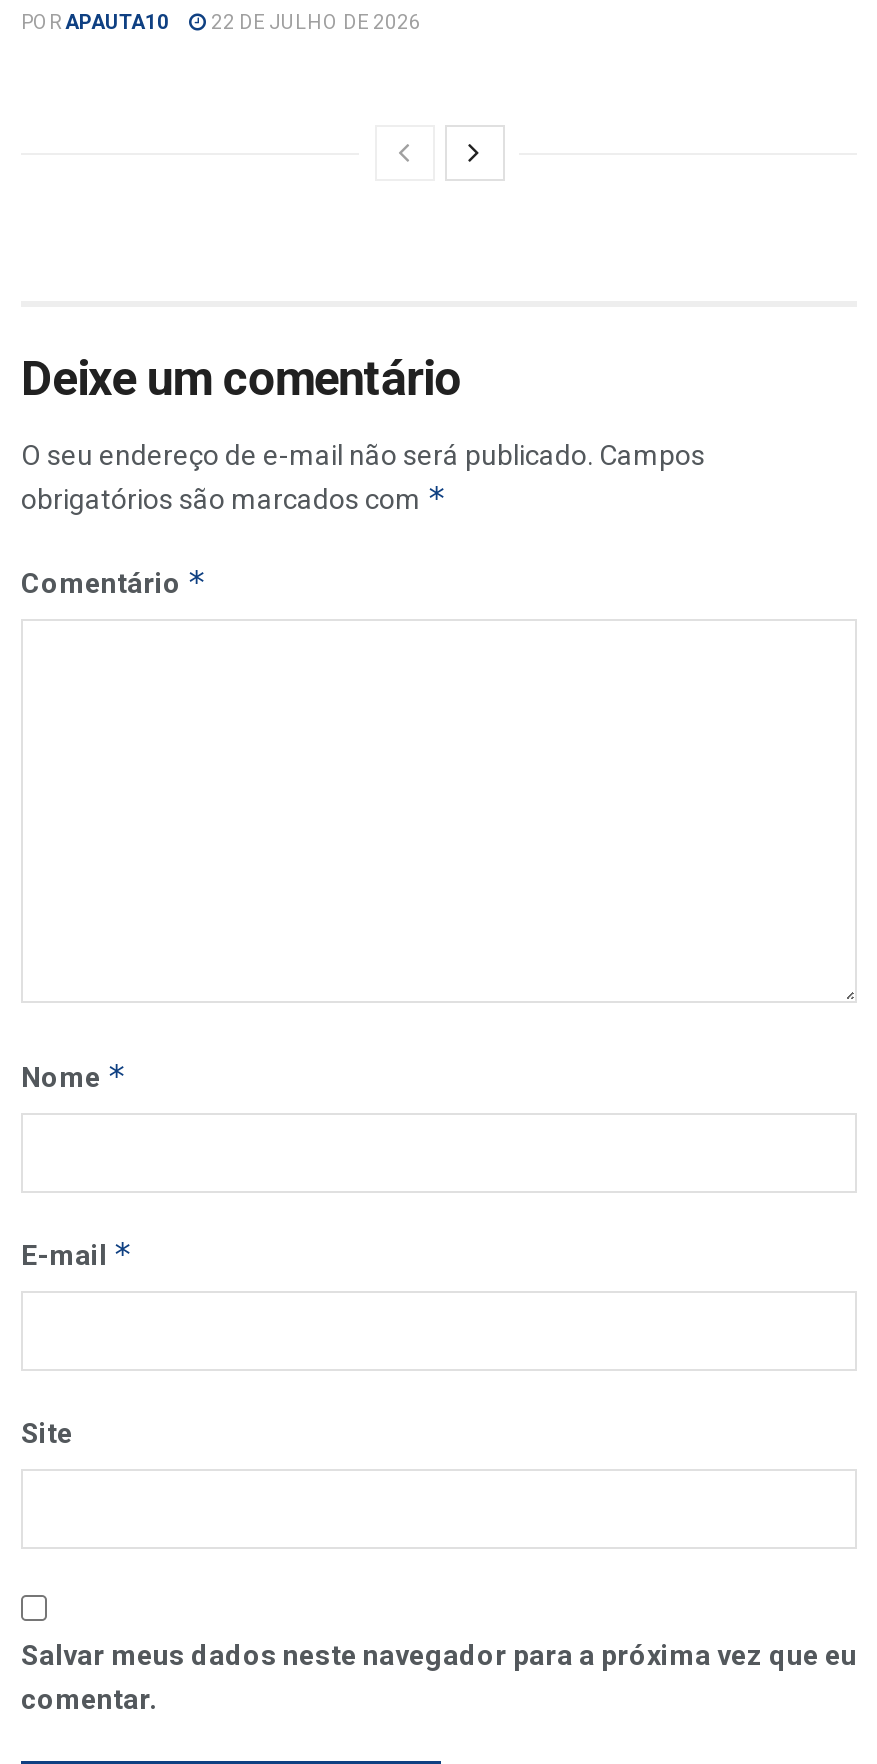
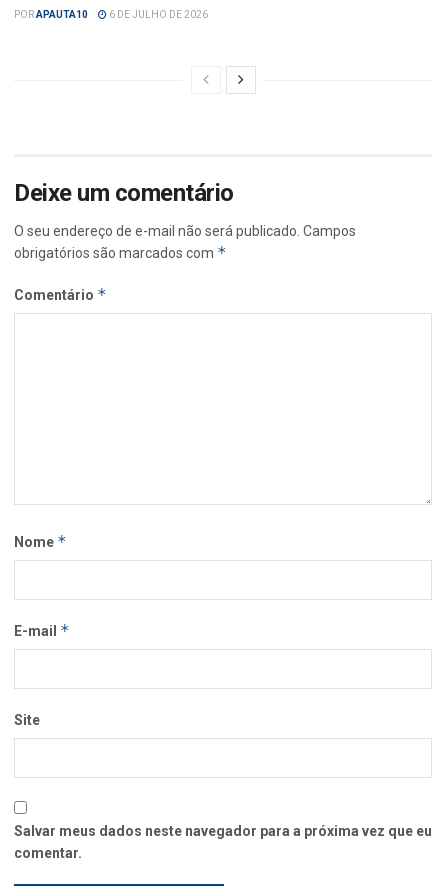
[21,12,421,34] POR APAUTA10 22 DE JULHO DE 2026 -> [14,9,208,20] POR APAUTA10 6 DE JULHO DE 2026

